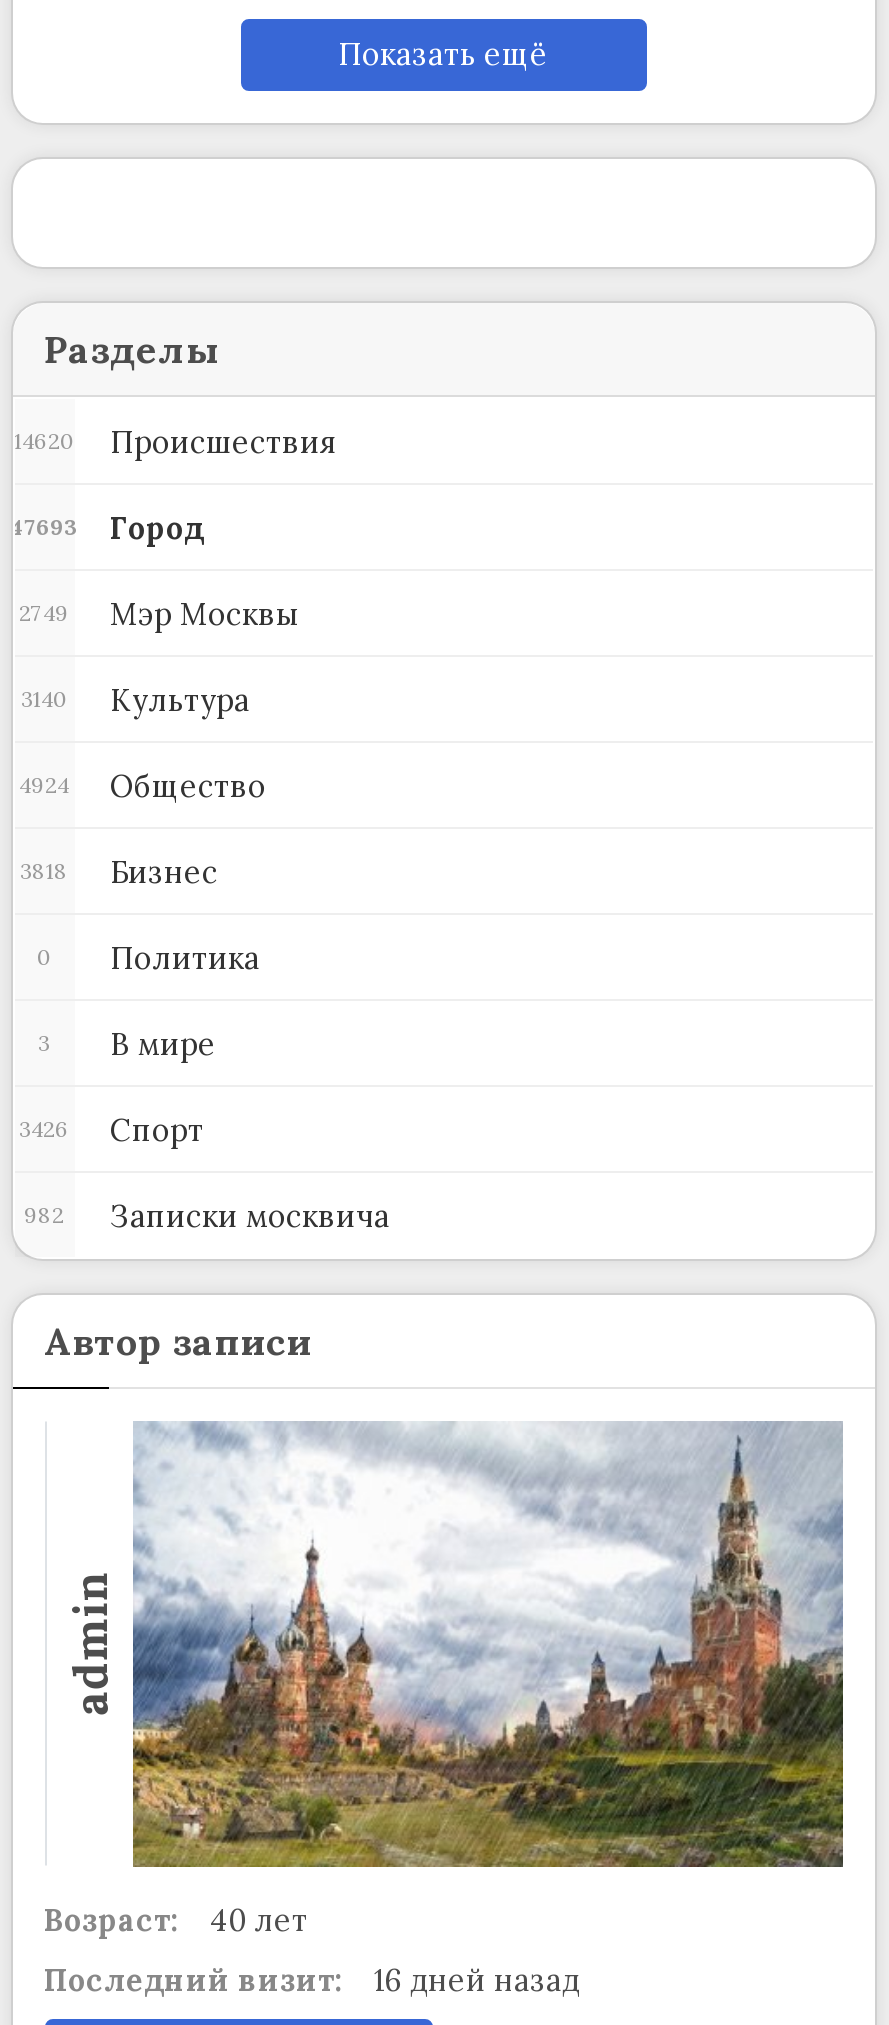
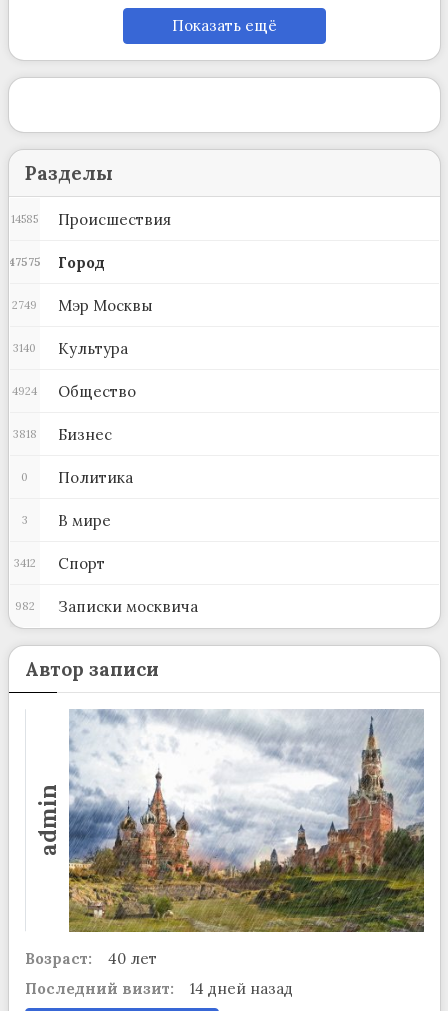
[14,423,336,461] 14620 Происшествия -> [11,210,170,229] 14585 Происшествия
[10,509,204,547] 47693 Город -> [8,253,104,272] 47575 Город
[19,1111,204,1149] 3426 Спорт -> [13,554,104,573] 3412 Спорт
[44,1960,580,1998] Последний визит: 16 дней назад -> [24,978,292,997] Последний визит: 14 дней назад

